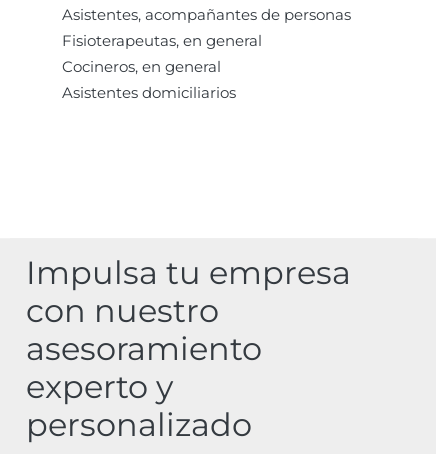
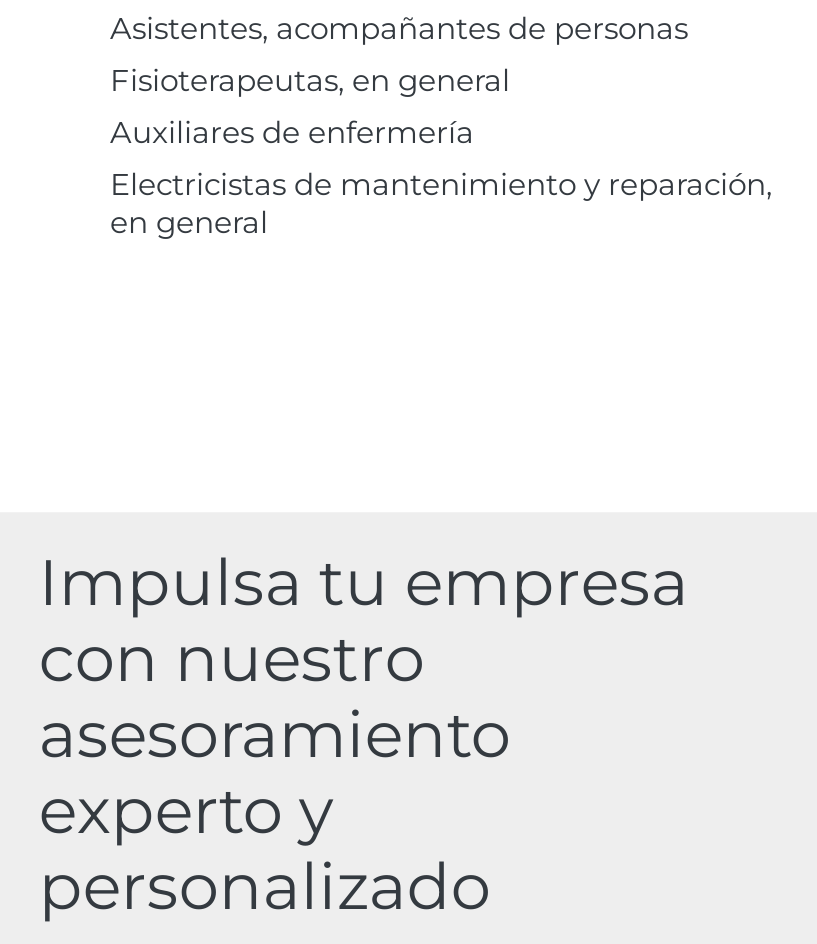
[62,57,236,102] Cocineros, en general | Asistentes domiciliarios -> [110,112,772,240] Auxiliares de enfermería | Electricistas de mantenimiento y reparación, | en general

